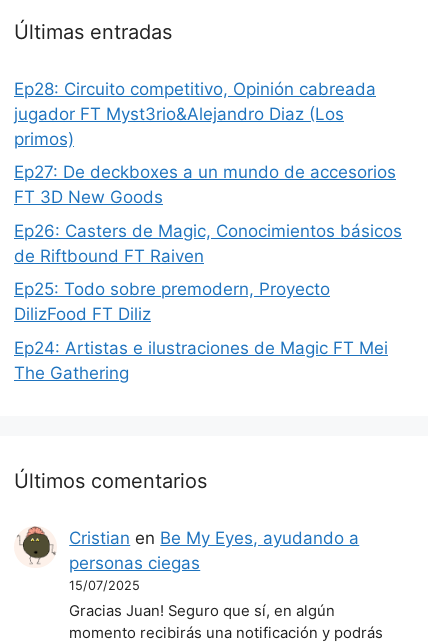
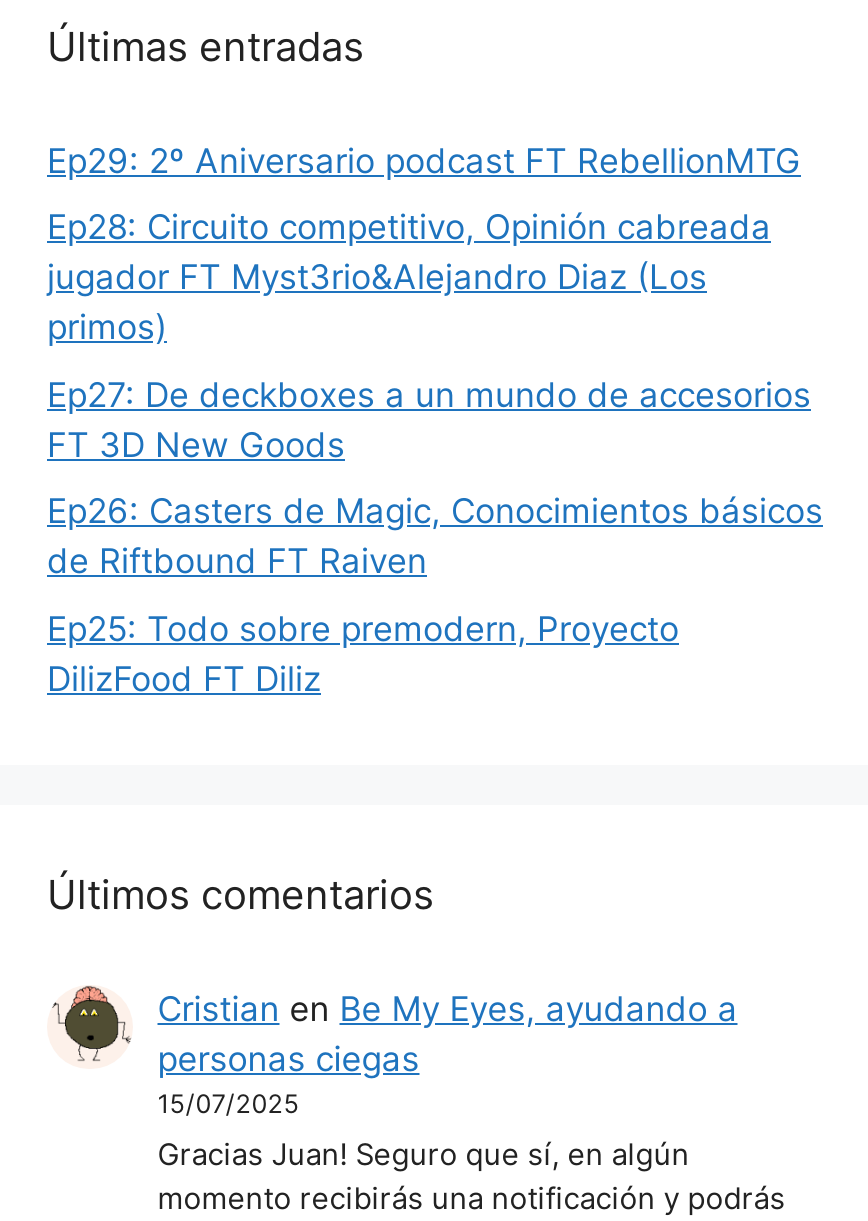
none -> [47,140,801,180] Ep29: 2º Aniversario podcast FT RebellionMTG
moved [14,78,402,324] -> [47,207,823,698]: Ep28: Circuito competitivo, Opinión cabreada | jugador FT Myst3rio&Alejandro Diaz (Los | primos) | ... | Ep25: Todo sobre premodern, Proyecto | DilizFood FT Diliz
[14,337,388,382] Ep24: Artistas e ilustraciones de Magic FT Mei | The Gathering -> none

